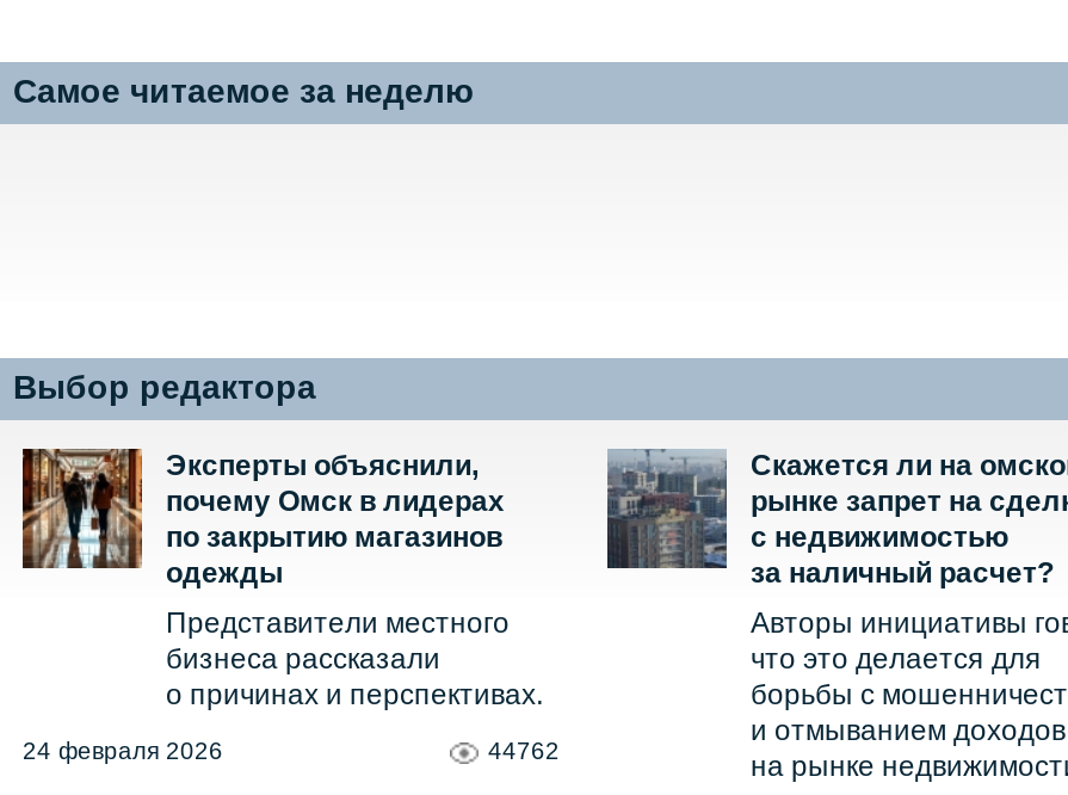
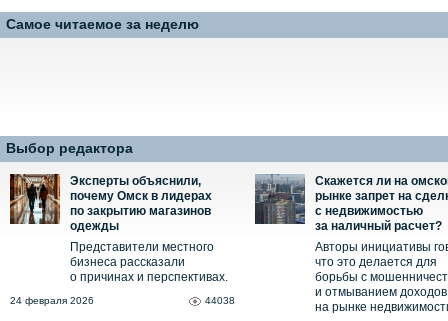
[488,738,560,764] 44762 -> [205,295,235,306] 44038

